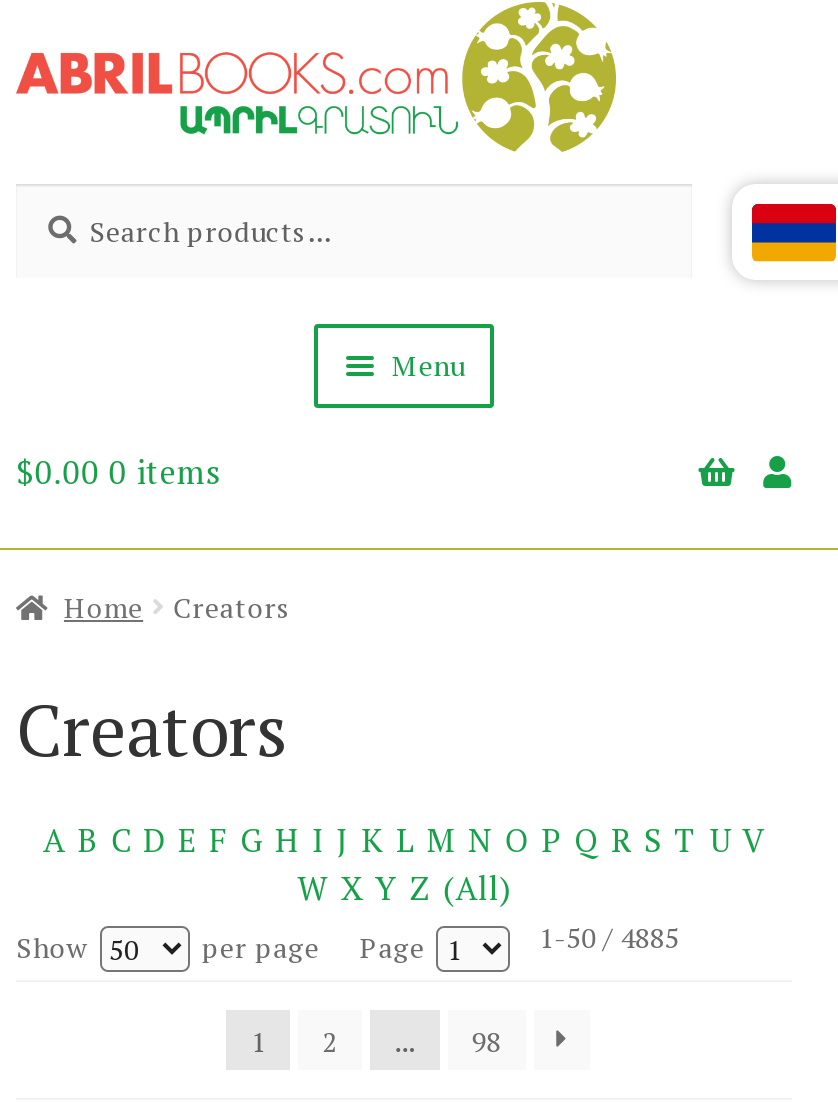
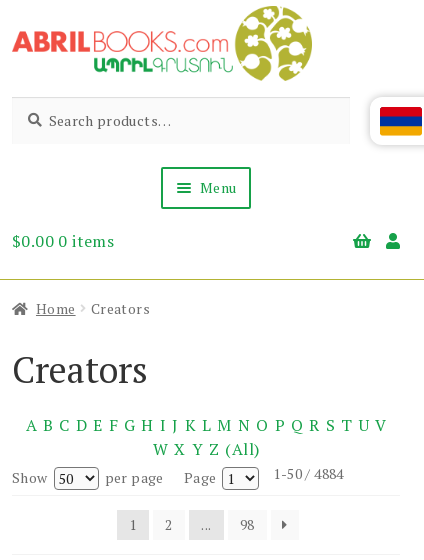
[539,918,680,956] 1-50 / 4885 -> [273,464,344,483] 1-50 / 4884

